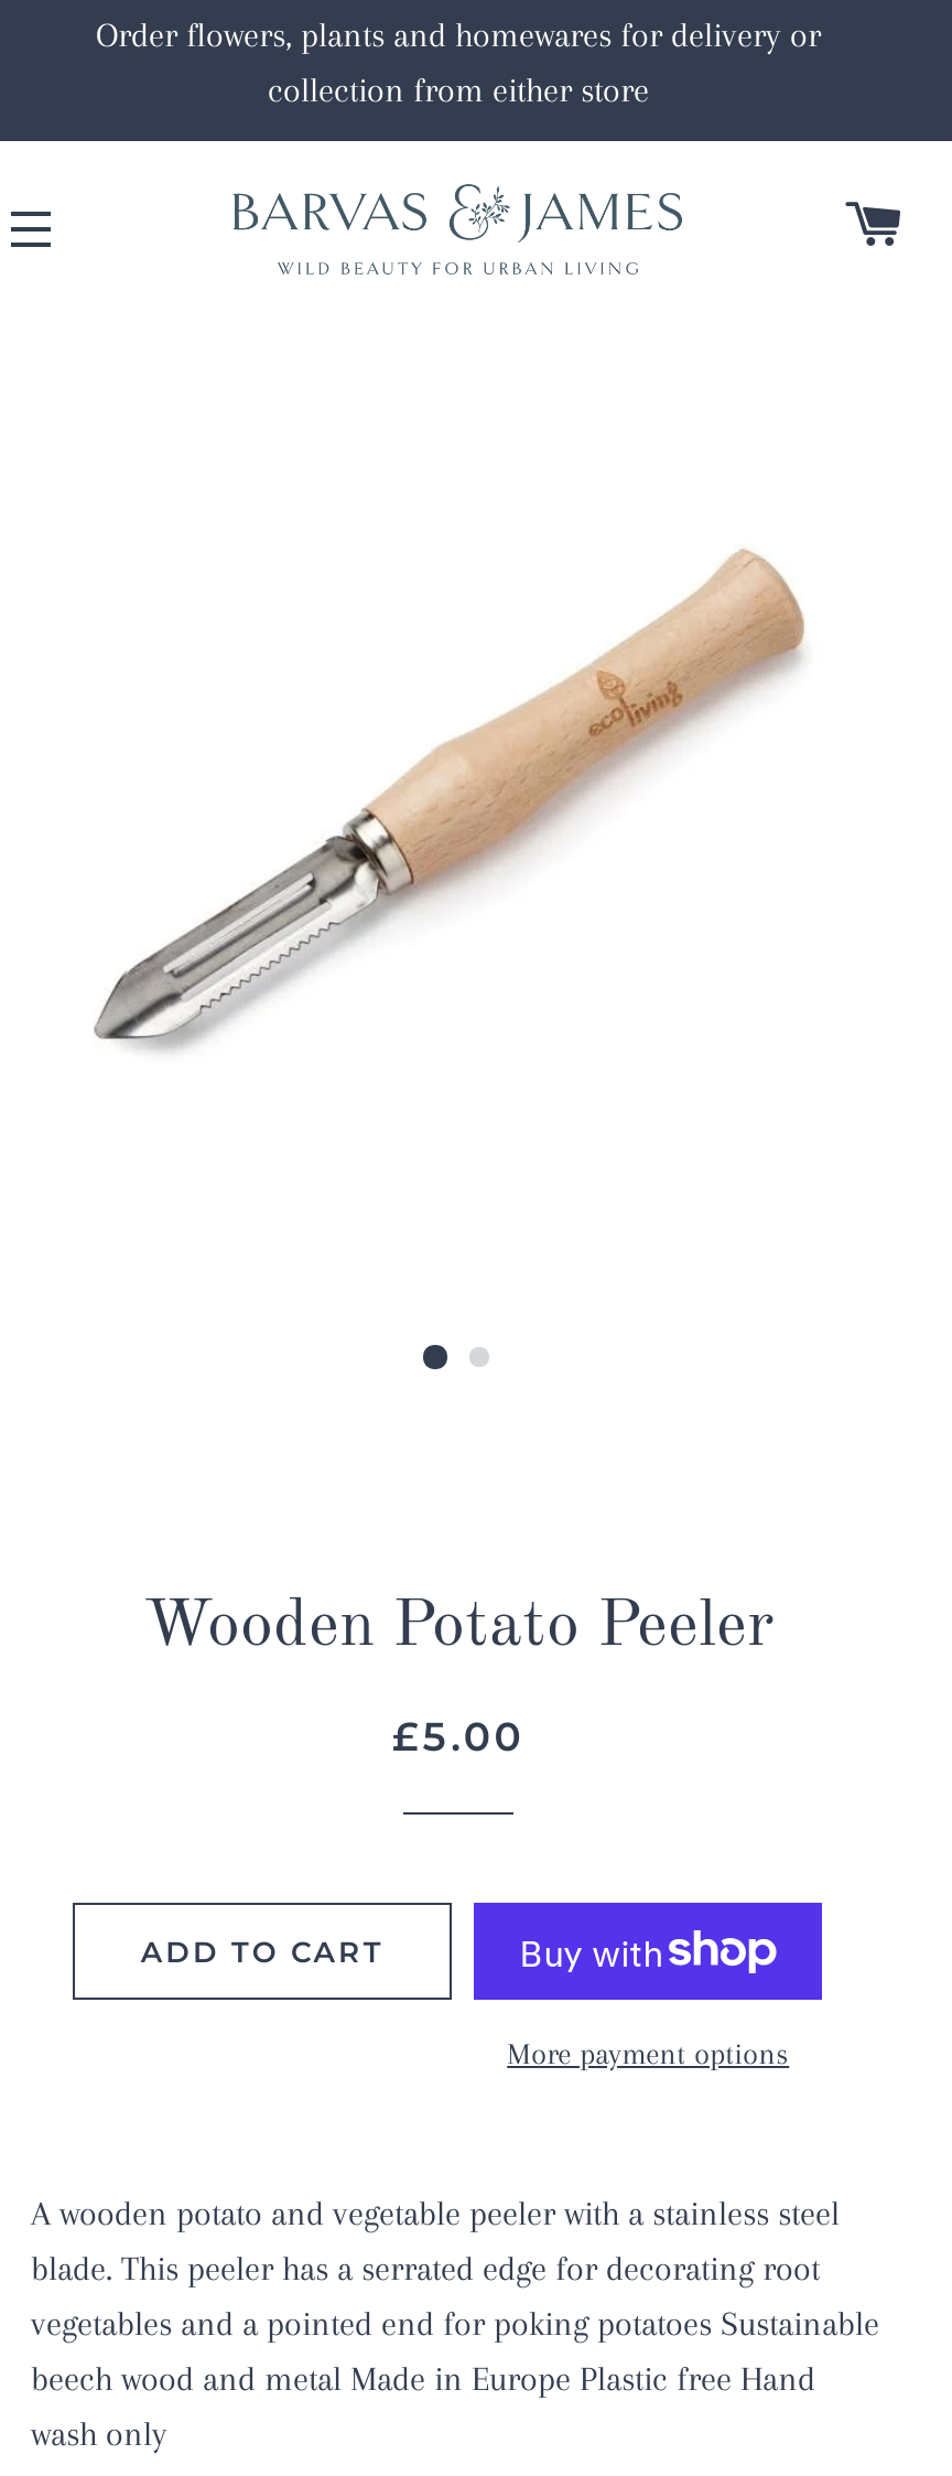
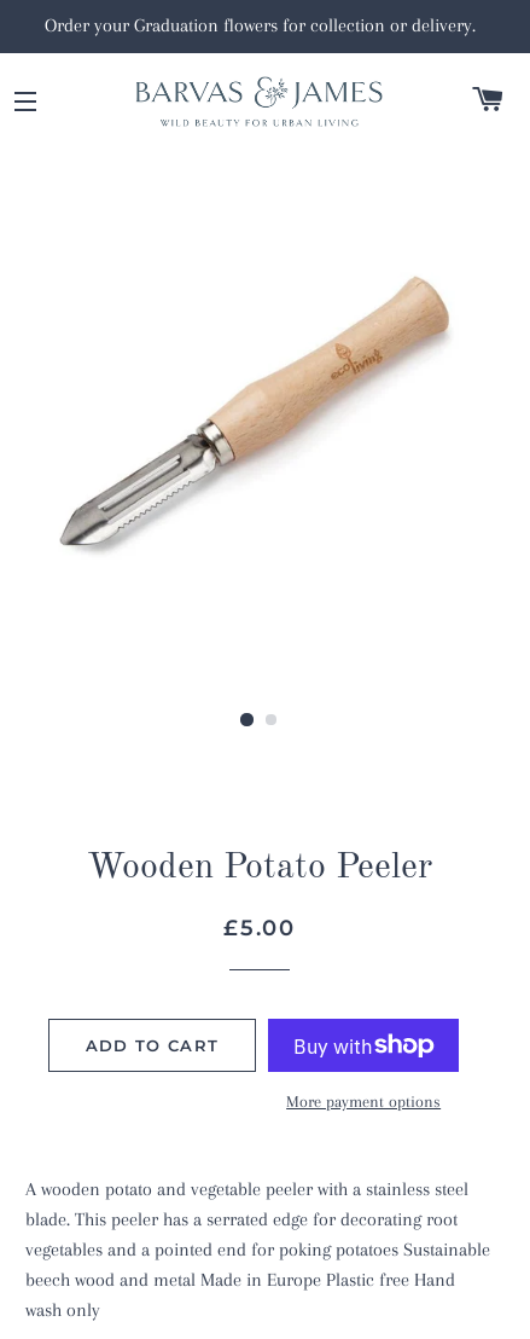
[96,15,821,110] Order flowers, plants and homewares for delivery or | collection from either store -> [44,15,475,36] Order your Graduation flowers for collection or delivery.

